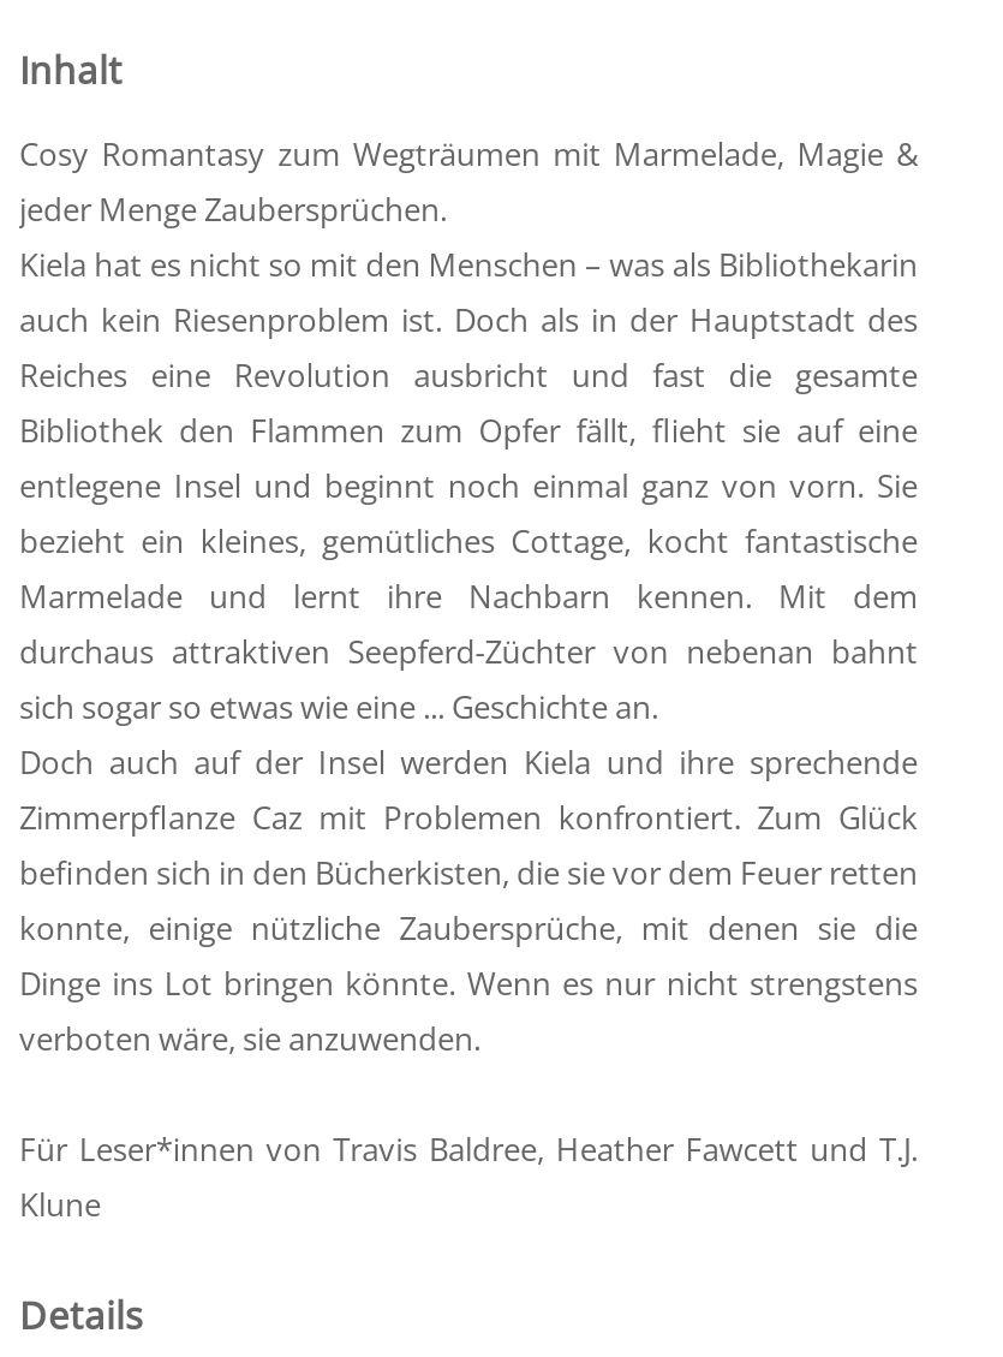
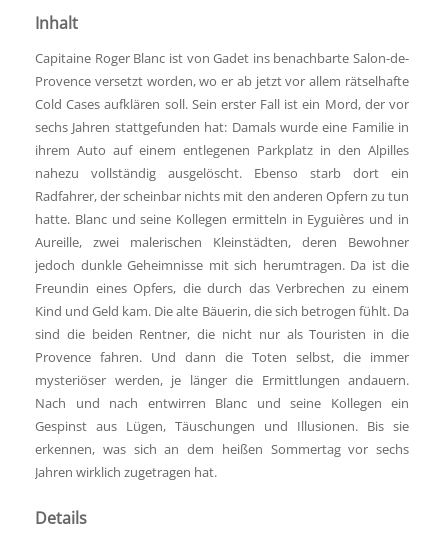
[19,132,918,1226] Cosy Romantasy zum Wegträumen mit Marmelade, Magie & | jeder Menge Zaubersprüchen. | Kiela hat es nicht so mit den Menschen – was als Bibliothekarin | auch kein Riesenproblem ist. Doch als in der Hauptstadt des | Reiches eine Revolution ausbricht und fast die gesamte | Bibliothek den Flammen zum Opfer fällt, flieht sie auf eine | entlegene Insel und beginnt noch einmal ganz von vorn. Sie | bezieht ein kleines, gemütliches Cottage, kocht fantastische | Marmelade und lernt ihre Nachbarn kennen. Mit dem | durchaus attraktiven Seepferd-Züchter von nebenan bahnt | sich sogar so etwas wie eine ... Geschichte an. | Doch auch auf der Insel werden Kiela und ihre sprechende | Zimmerpflanze Caz mit Problemen konfrontiert. Zum Glück | befinden sich in den Bücherkisten, die sie vor dem Feuer retten | konnte, einige nützliche Zaubersprüche, mit denen sie die | Dinge ins Lot bringen könnte. Wenn es nur nicht strengstens | verboten wäre, sie anzuwenden. | Für Leser*innen von Travis Baldree, Heather Fawcett und T.J. | Klune -> [35,49,409,481] Capitaine Roger Blanc ist von Gadet ins benachbarte Salon-de- | Provence versetzt worden, wo er ab jetzt vor allem rätselhafte | Cold Cases aufklären soll. Sein erster Fall ist ein Mord, der vor | sechs Jahren stattgefunden hat: Damals wurde eine Familie in | ihrem Auto auf einem entlegenen Parkplatz in den Alpilles | nahezu vollständig ausgelöscht. Ebenso starb dort ein | Radfahrer, der scheinbar nichts mit den anderen Opfern zu tun | hatte. Blanc und seine Kollegen ermitteln in Eyguières und in | Aureille, zwei malerischen Kleinstädten, deren Bewohner | jedoch dunkle Geheimnisse mit sich herumtragen. Da ist die | Freundin eines Opfers, die durch das Verbrechen zu einem | Kind und Geld kam. Die alte Bäuerin, die sich betrogen fühlt. Da | sind die beiden Rentner, die nicht nur als Touristen in die | Provence fahren. Und dann die Toten selbst, die immer | mysteriöser werden, je länger die Ermittlungen andauern. | Nach und nach entwirren Blanc und seine Kollegen ein | Gespinst aus Lügen, Täuschungen und Illusionen. Bis sie | erkennen, was sich an dem heißen Sommertag vor sechs | Jahren wirklich zugetragen hat.

